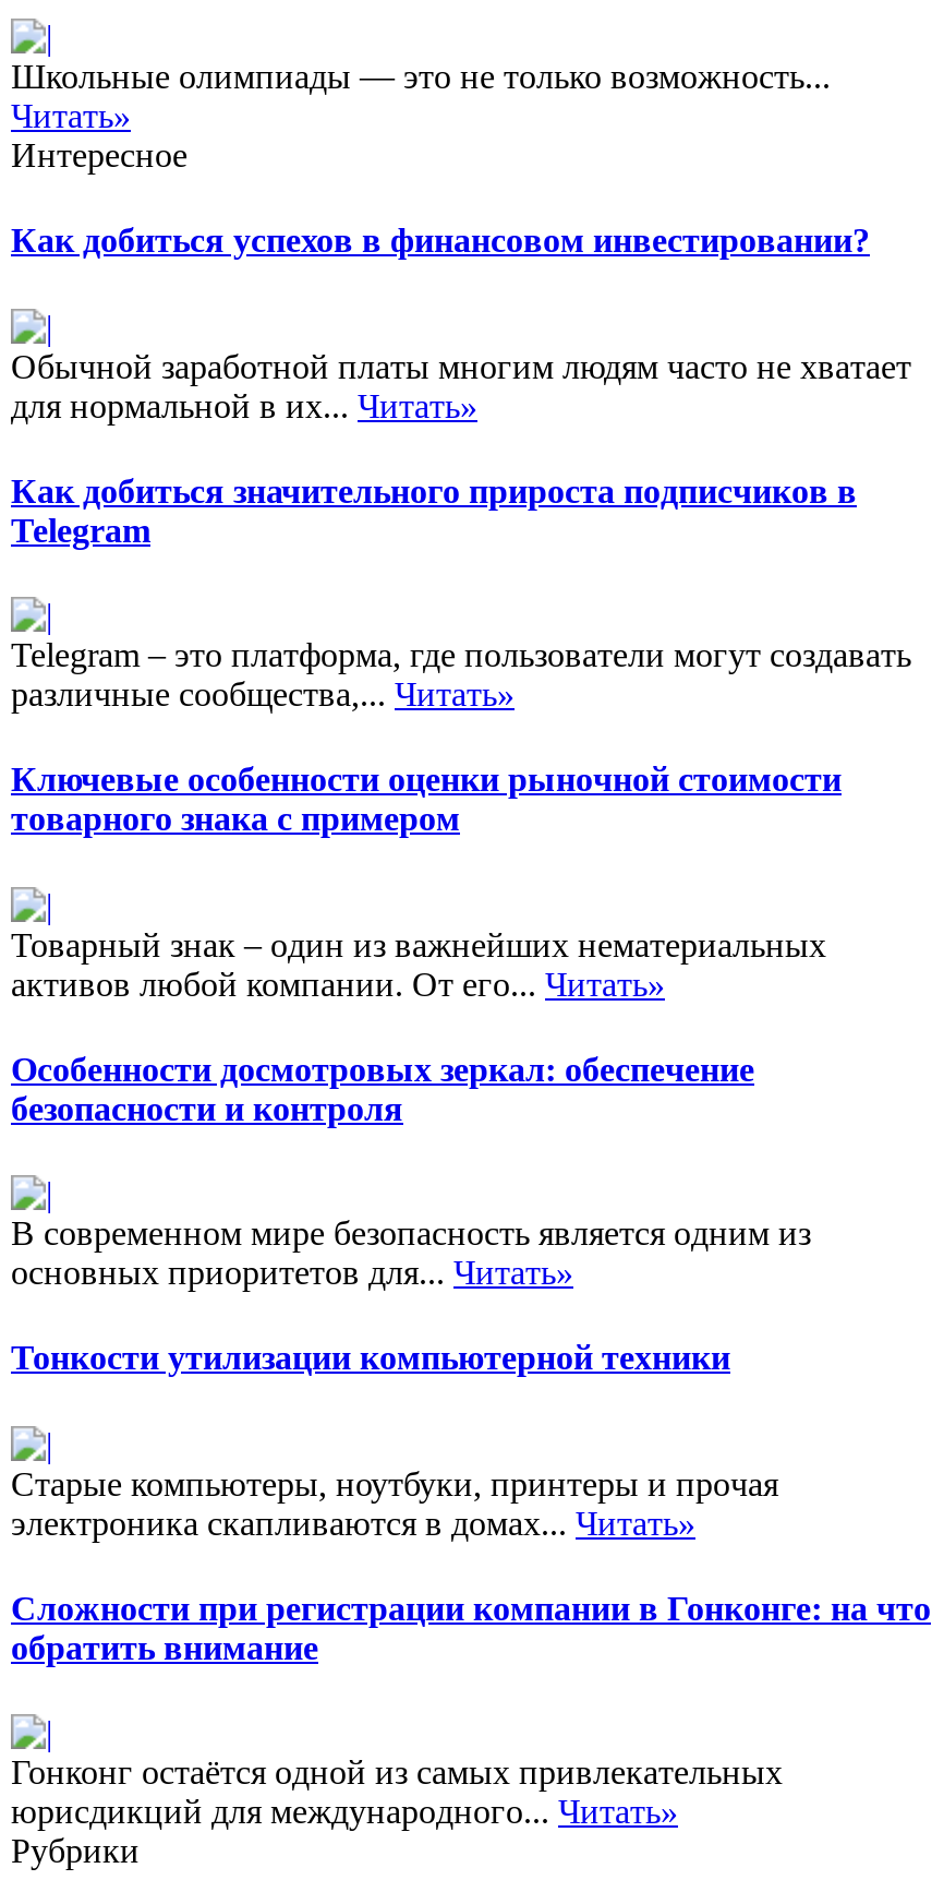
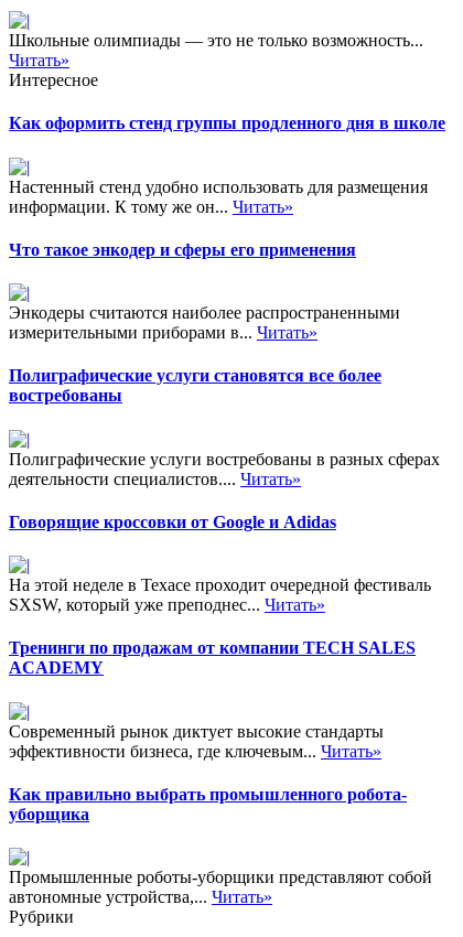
[11,222,870,259] Как добиться успехов в финансовом инвестировании? -> [9,114,445,133] Как оформить стенд группы продленного дня в школе
[11,347,911,423] Обычной заработной платы многим людям часто не хватает | для нормальной в их... Читать» -> [9,177,428,216] Настенный стенд удобно использовать для размещения | информации. К тому же он... Читать»
[11,472,857,548] Как добиться значительного прироста подписчиков в | Telegram -> [9,240,356,259] Что такое энкодер и сферы его применения
[11,636,911,713] Telegram – это платформа, где пользователи могут создавать | различные сообщества,... Читать» -> [9,303,400,342] Энкодеры считаются наиболее распространенными | измерительными приборами в... Читать»
[11,761,842,838] Ключевые особенности оценки рыночной стоимости | товарного знака с примером -> [9,366,381,405] Полиграфические услуги становятся все более | востребованы
[11,925,826,1002] Товарный знак – один из важнейших нематериальных | активов любой компании. От его... Читать» -> [9,449,440,488] Полиграфические услуги востребованы в разных сферах | деятельности специалистов.... Читать»
[11,1051,754,1127] Особенности досмотровых зеркал: обеспечение | безопасности и контроля -> [9,512,336,531] Говорящие кроссовки от Google и Adidas
[11,1215,811,1291] В современном мире безопасность является одним из | основных приоритетов для... Читать» -> [9,576,431,614] На этой неделе в Техасе проходит очередной фестиваль | SXSW, который уже преподнес... Читать»
[11,1340,730,1377] Тонкости утилизации компьютерной техники -> [9,639,416,677] Тренинги по продажам от компании TECH SALES | ACADEMY
[11,1465,778,1541] Старые компьютеры, ноутбуки, принтеры и прочая | электроника скапливаются в домах... Читать» -> [9,722,384,760] Современный рынок диктует высокие стандарты | эффективности бизнеса, где ключевым... Читать»
[11,1590,931,1666] Сложности при регистрации компании в Гонконге: на что | обратить внимание -> [9,785,407,823] Как правильно выбрать промышленного робота- | уборщика
[11,1754,783,1830] Гонконг остаётся одной из самых привлекательных | юрисдикций для международного... Читать» -> [9,868,432,906] Промышленные роботы-уборщики представляют собой | автономные устройства,... Читать»

